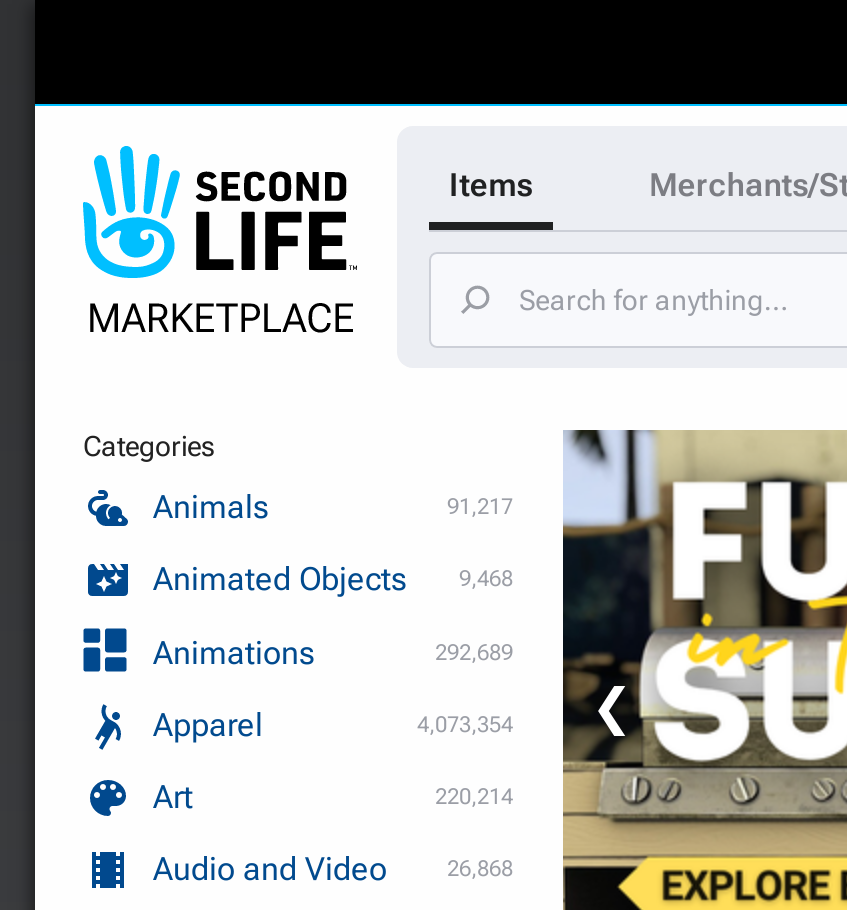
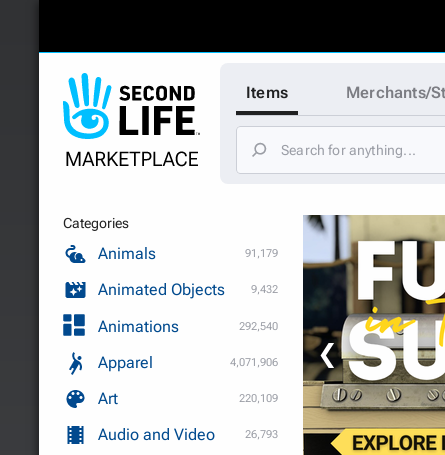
[447,494,513,520] 91,217 -> [245,247,278,260] 91,179
[153,560,513,598] Animated Objects 9,468 -> [98,280,278,299] Animated Objects 9,432
[435,639,513,665] 292,689 -> [239,319,278,332] 292,540
[417,712,513,738] 4,073,354 -> [230,356,278,369] 4,071,906
[435,784,513,810] 220,214 -> [239,392,278,405] 220,109
[447,856,513,882] 26,868 -> [245,428,278,441] 26,793

